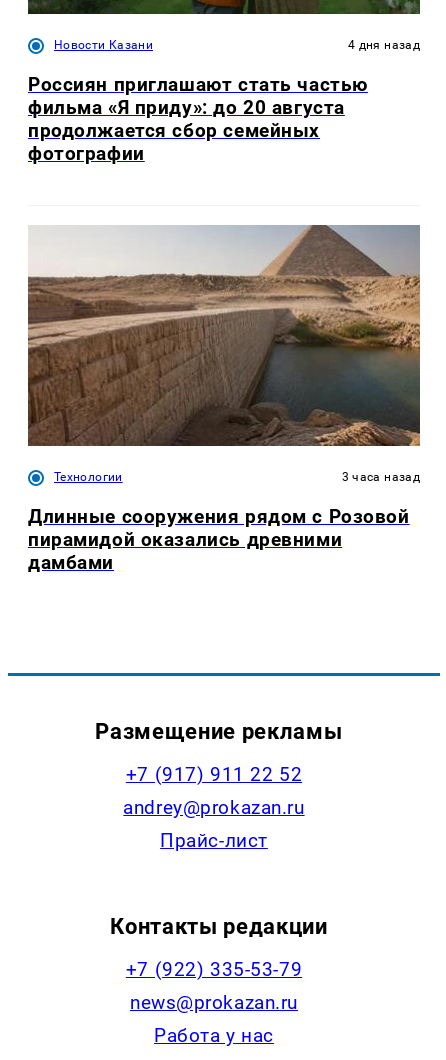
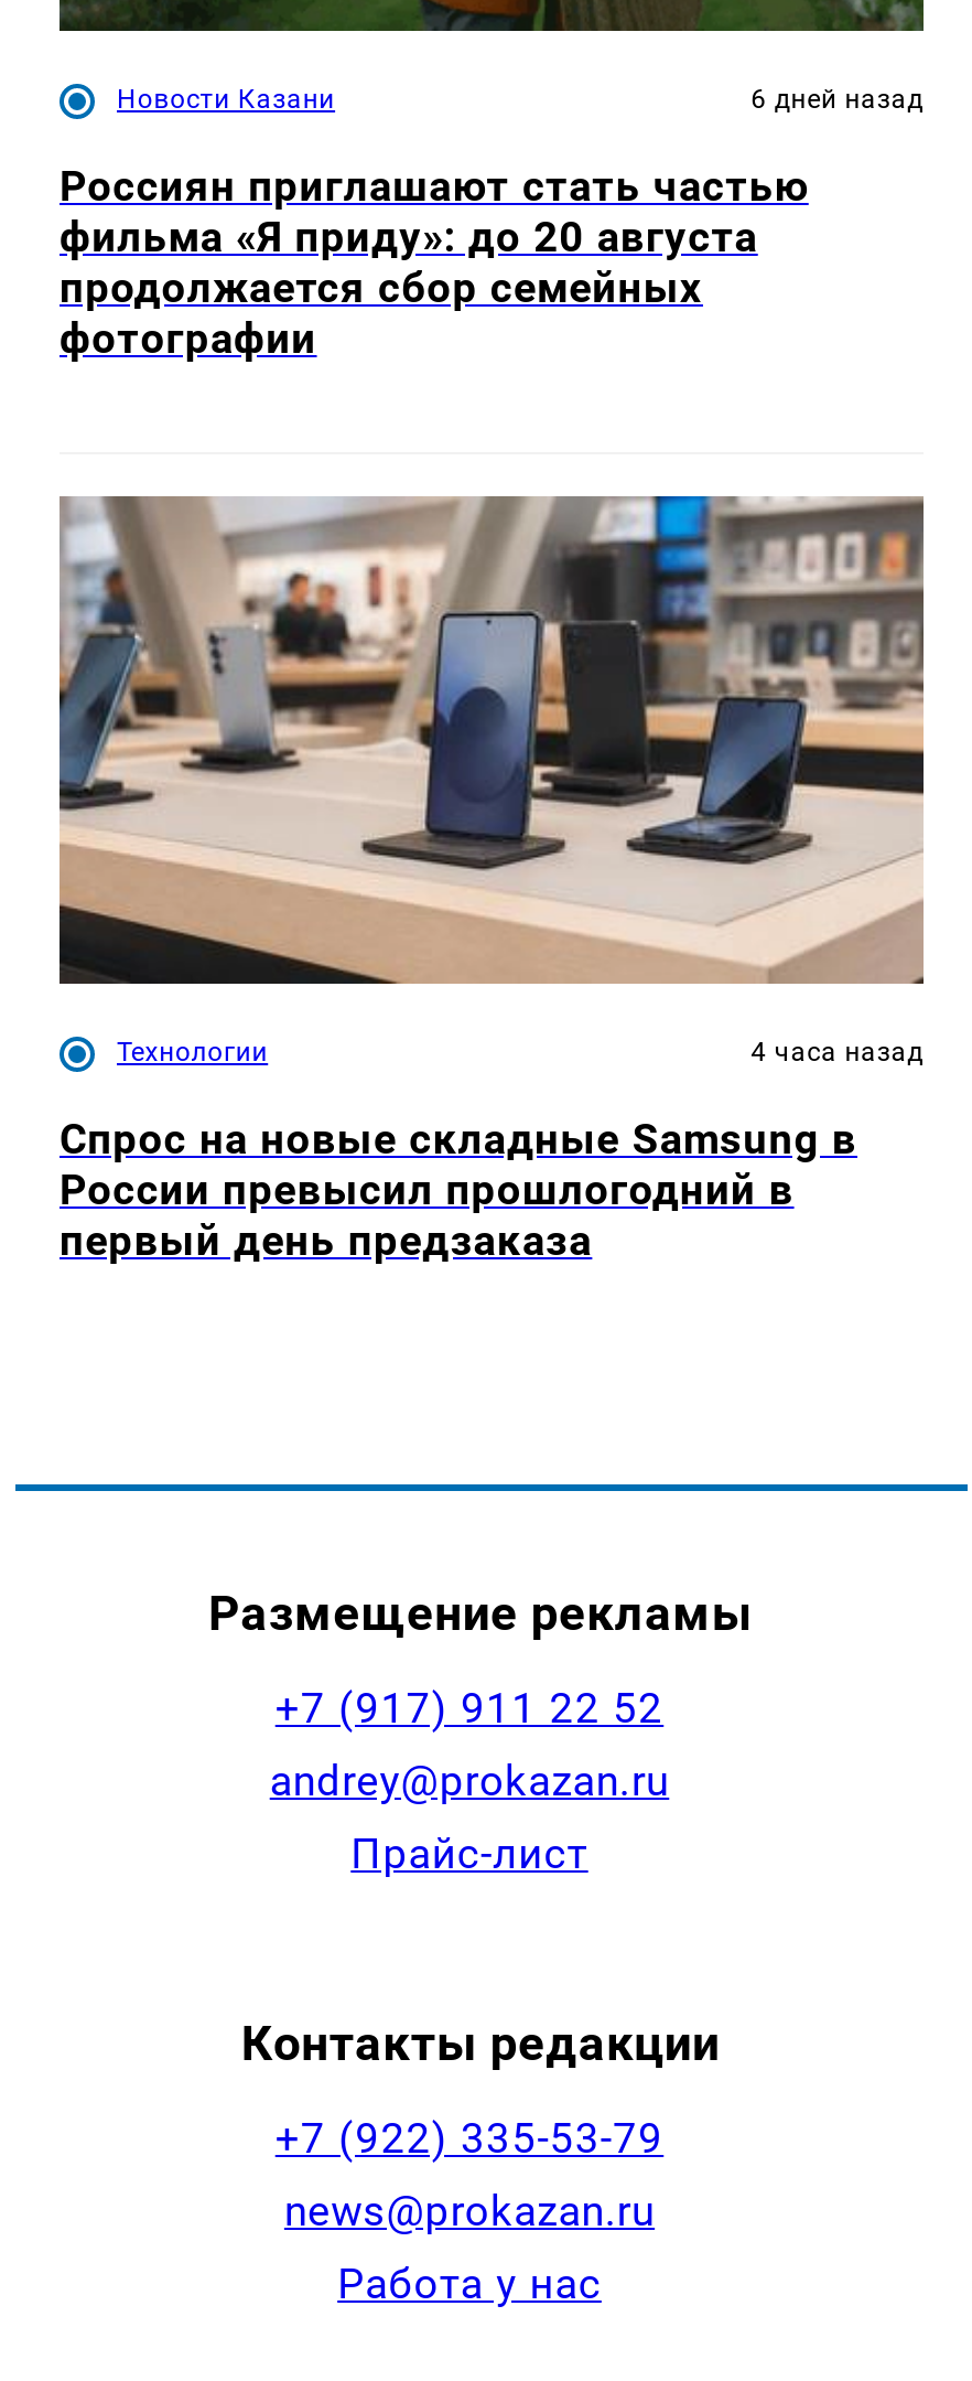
[348,38,420,52] 4 дня назад -> [751,84,924,115] 6 дней назад
[27,224,421,484] [image] | 3 часа назад -> [57,494,926,1067] [image] | 4 часа назад
[28,505,410,574] Длинные сооружения рядом с Розовой | пирамидой оказались древними | дамбами -> [60,1113,857,1266] Спрос на новые складные Samsung в | России превысил прошлогодний в | первый день предзаказа

